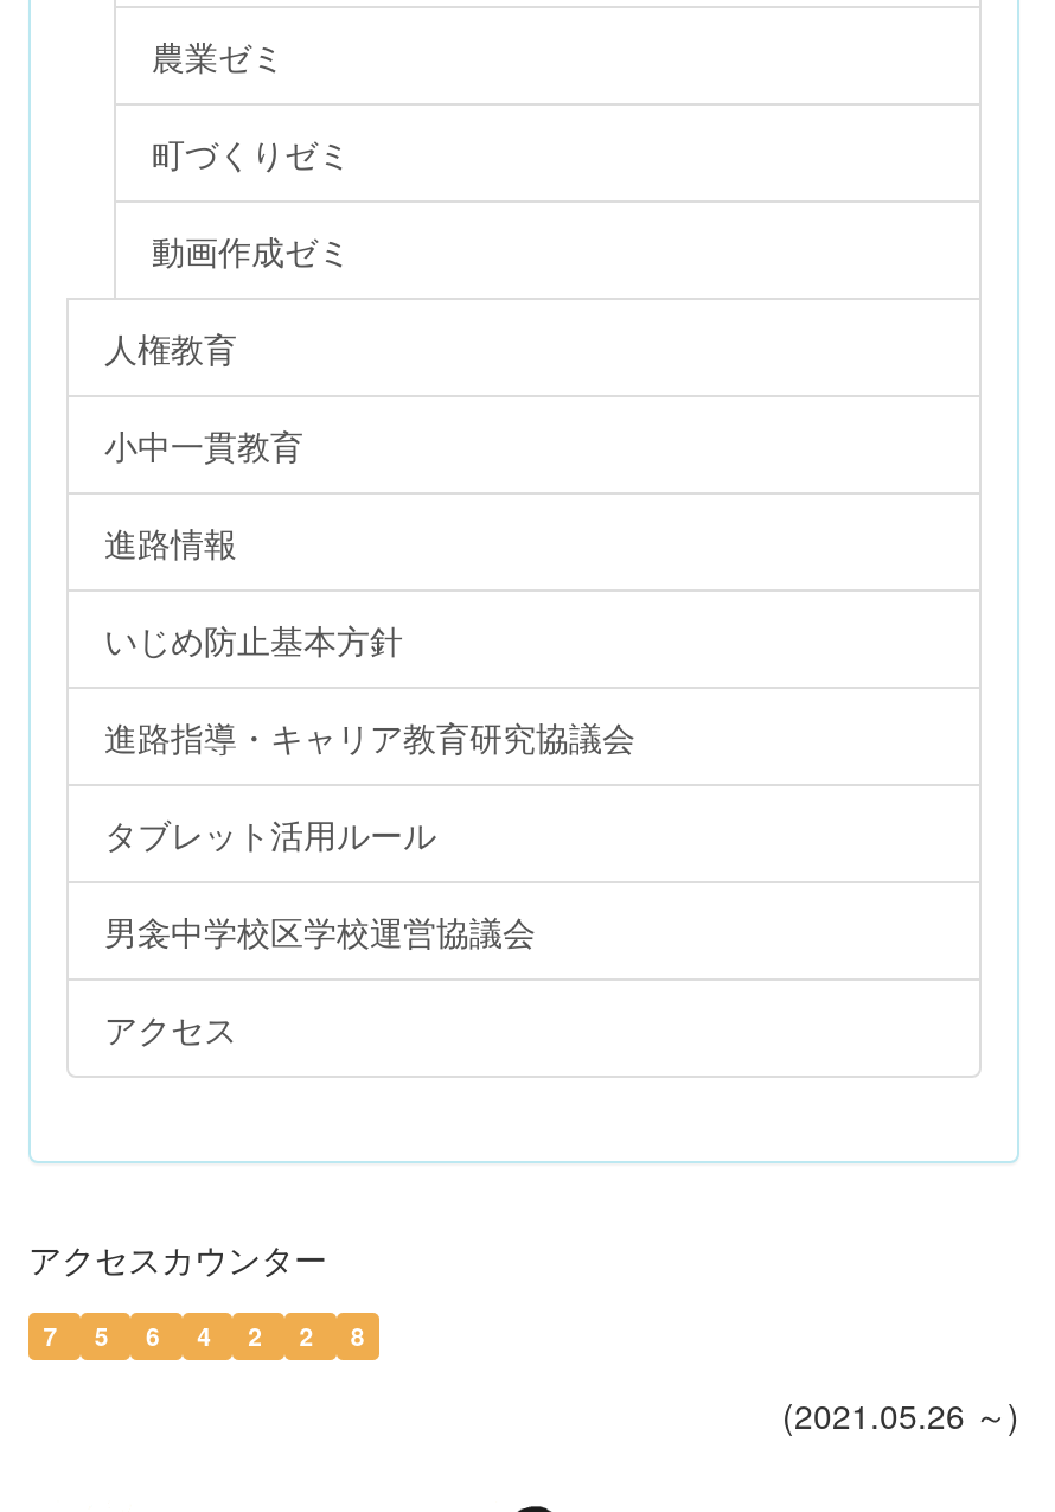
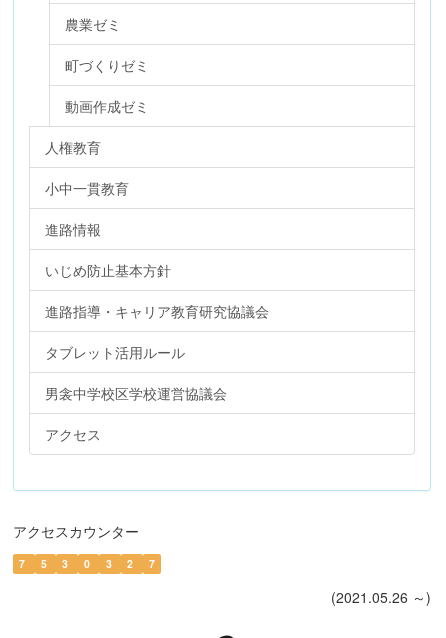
[146,1317,218,1352] 6 | 4 -> [62,556,115,571] 3 | 0 | 3
[299,1317,365,1352] 2 | 8 -> [149,556,155,571] 7

